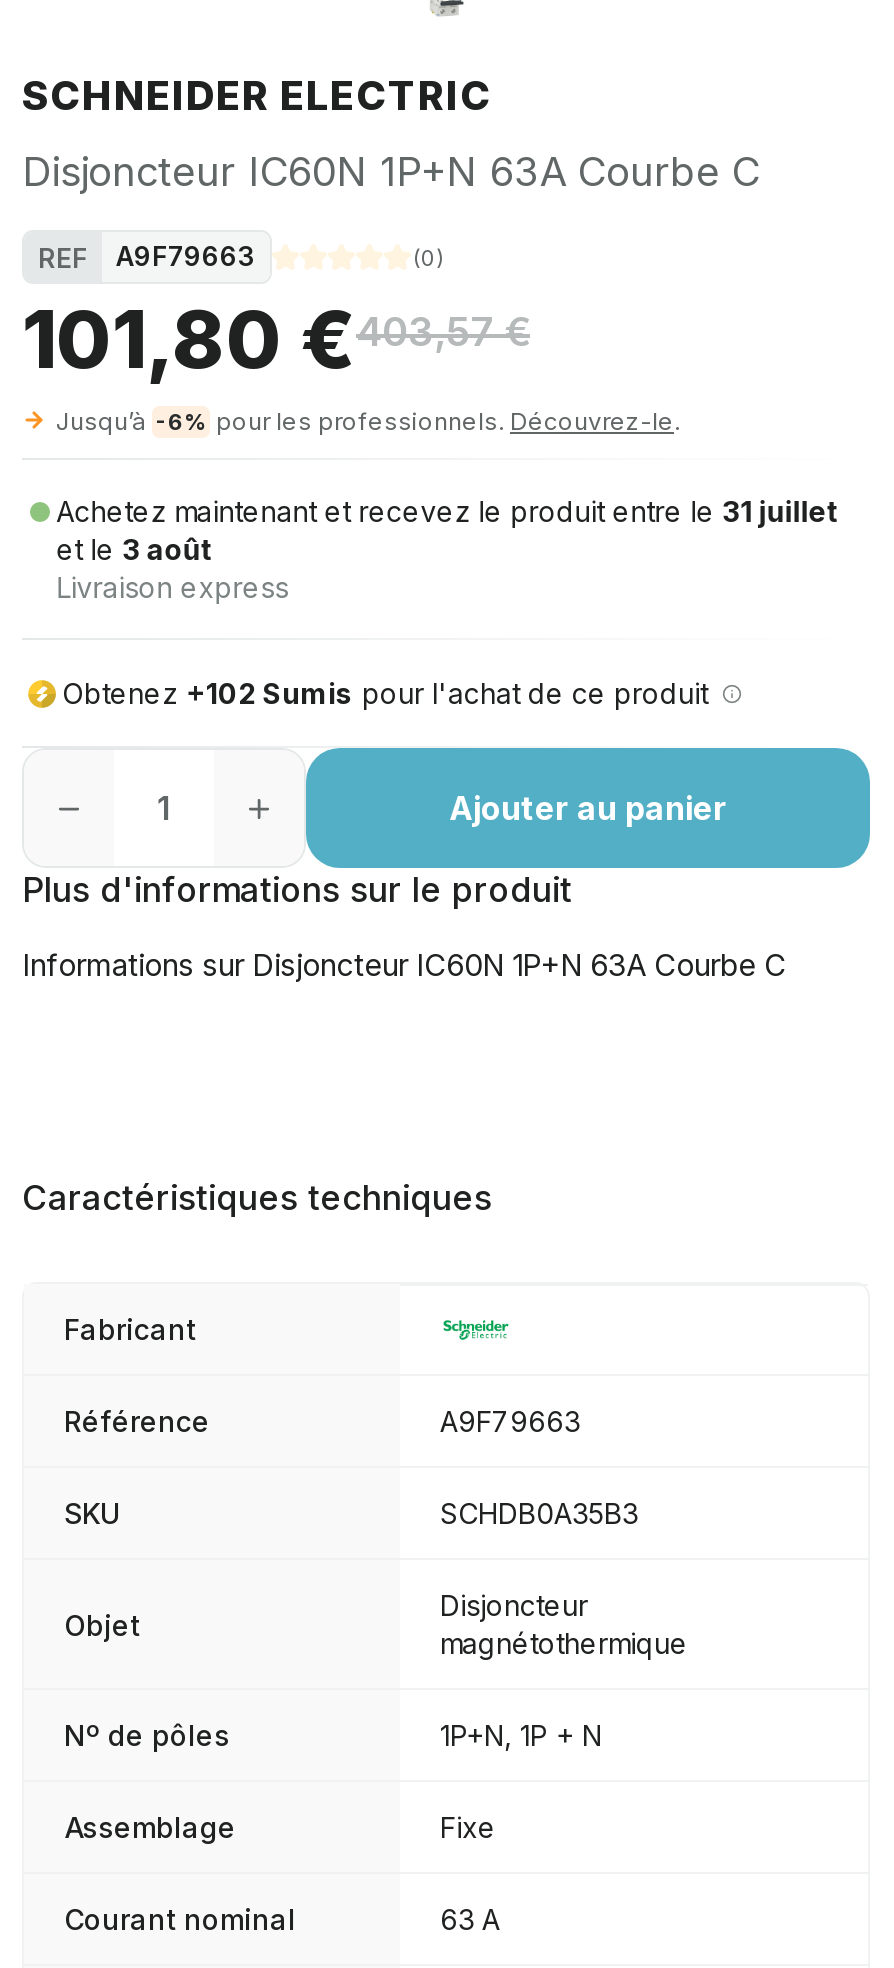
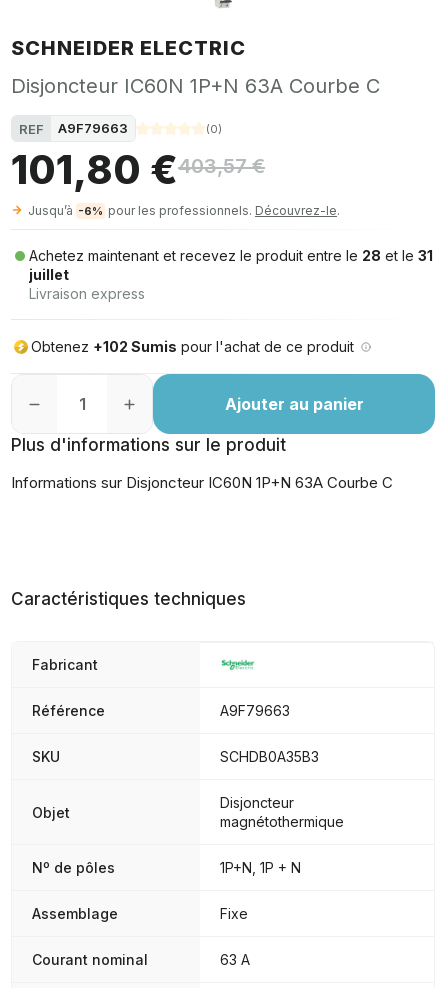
[56,494,838,566] Achetez maintenant et recevez le produit entre le 31 juillet | et le 3 août -> [29,247,433,283] Achetez maintenant et recevez le produit entre le 28 et le 31 | juillet

